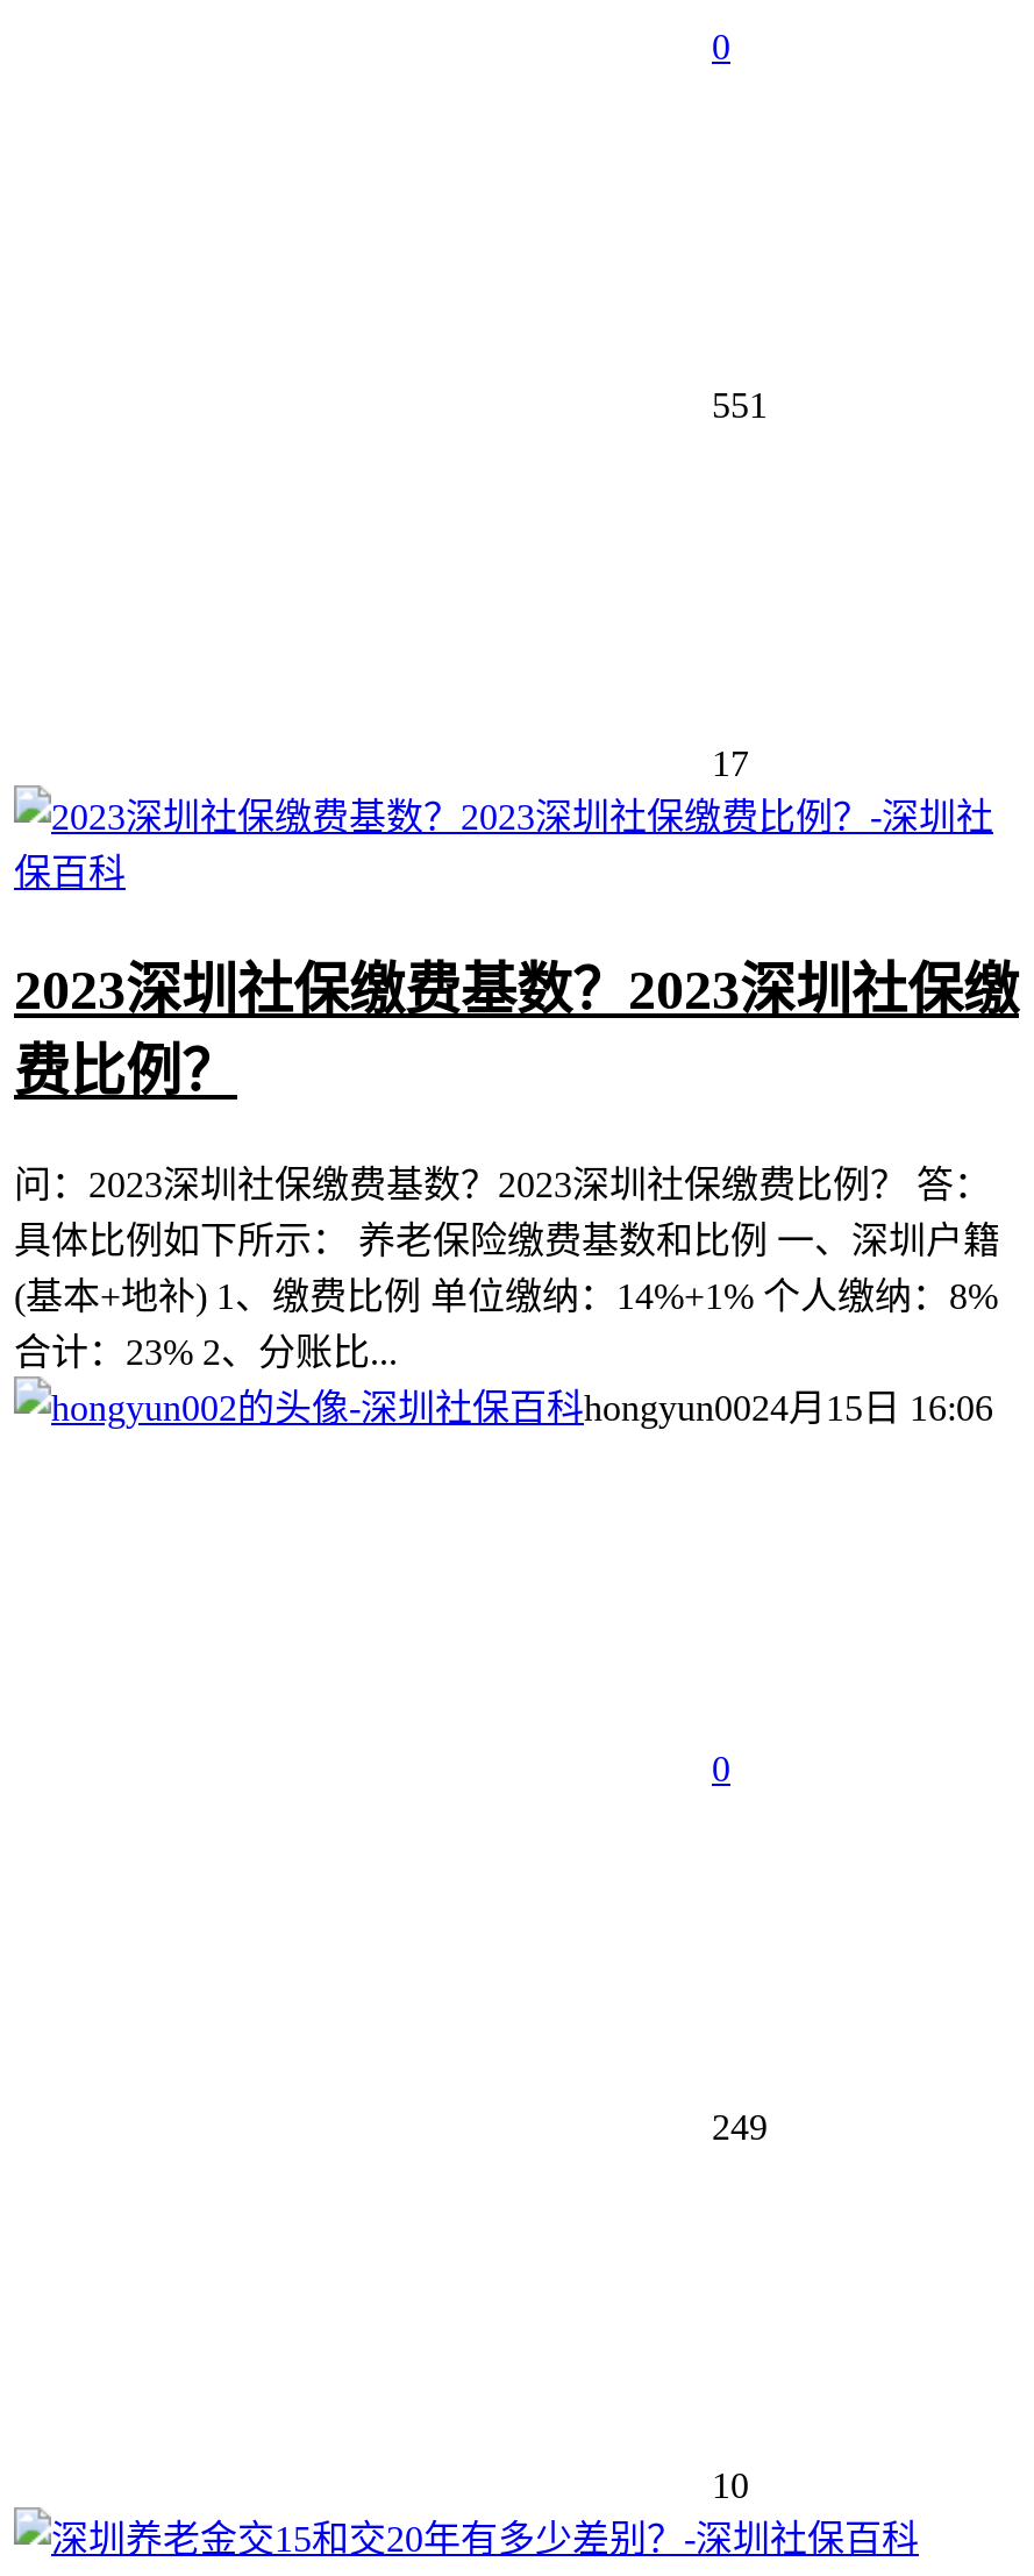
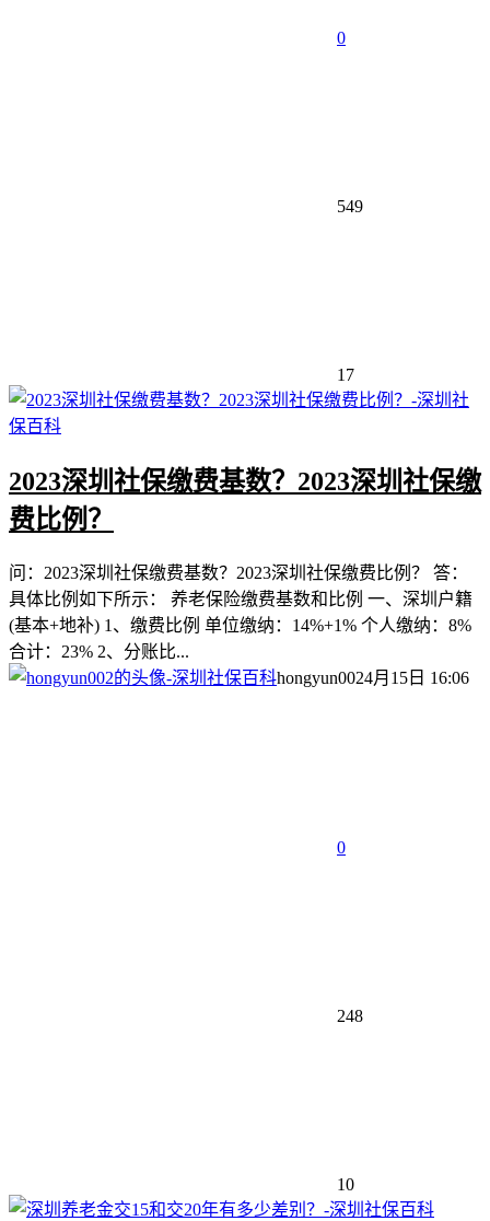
[712,386,768,425] 551 -> [337,197,363,216] 549
[712,2107,768,2147] 249 -> [337,1007,363,1025] 248

